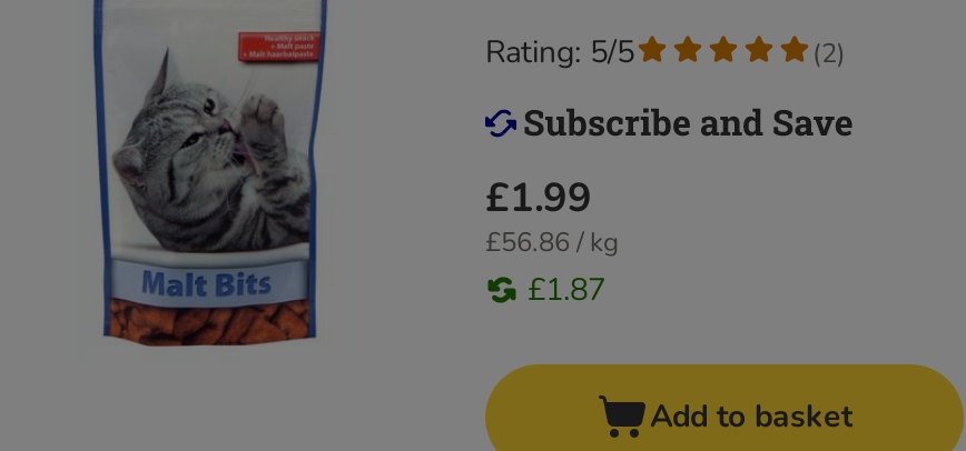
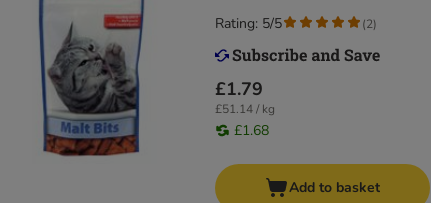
[485,171,592,225] £1.99 -> [215,77,263,101] £1.79
[485,225,619,260] £56.86 / kg -> [215,101,275,117] £51.14 / kg
[528,269,605,311] £1.87 -> [234,121,269,140] £1.68

